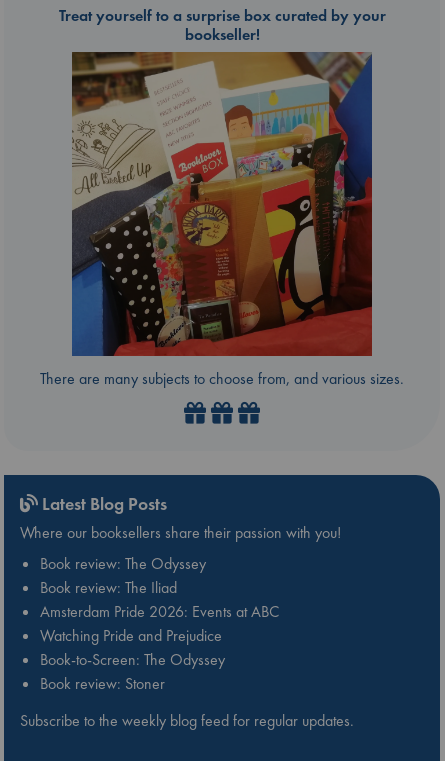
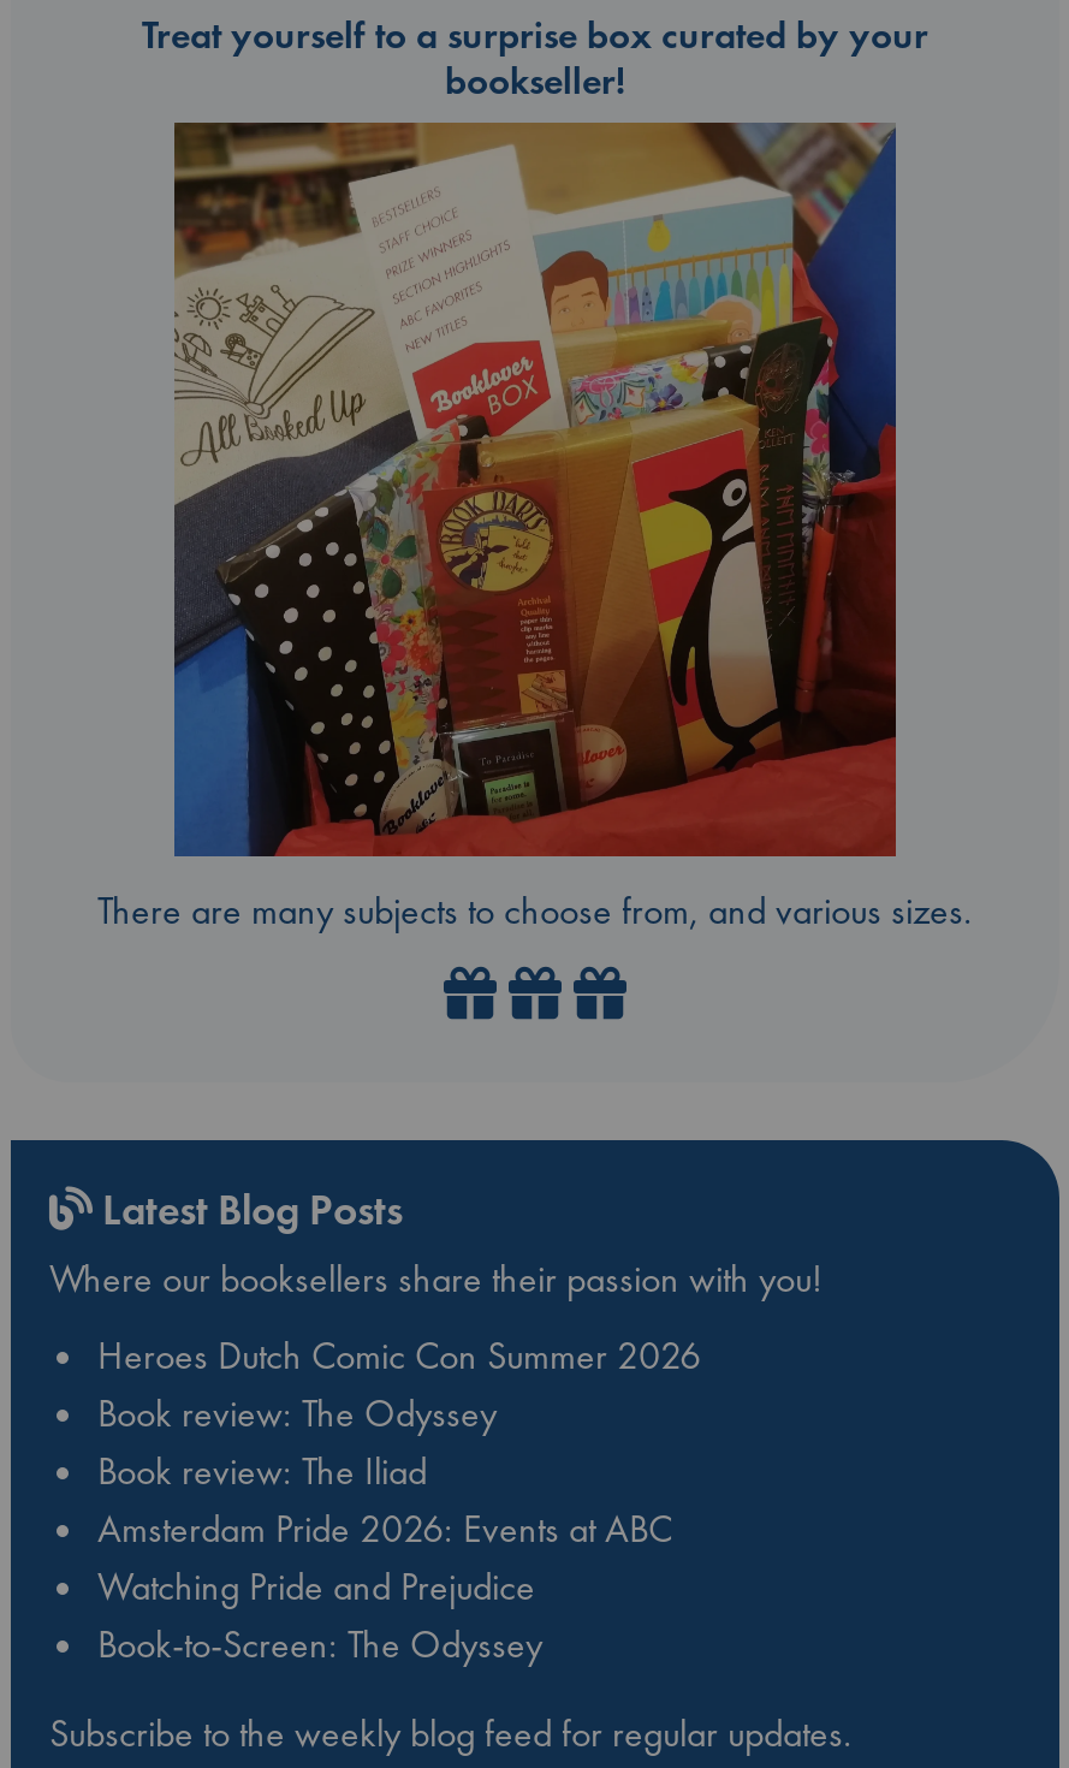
none -> [97,1330,701,1381] Heroes Dutch Comic Con Summer 2026
moved [40,553,279,670] -> [97,1388,672,1669]: Book review: The Odyssey | Book review: The Iliad | Amsterdam Pride 2026: Events at ABC | Watching Pride and Prejudice | Book-to-Screen: The Odyssey
[40,673,165,694] Book review: Stoner -> none

